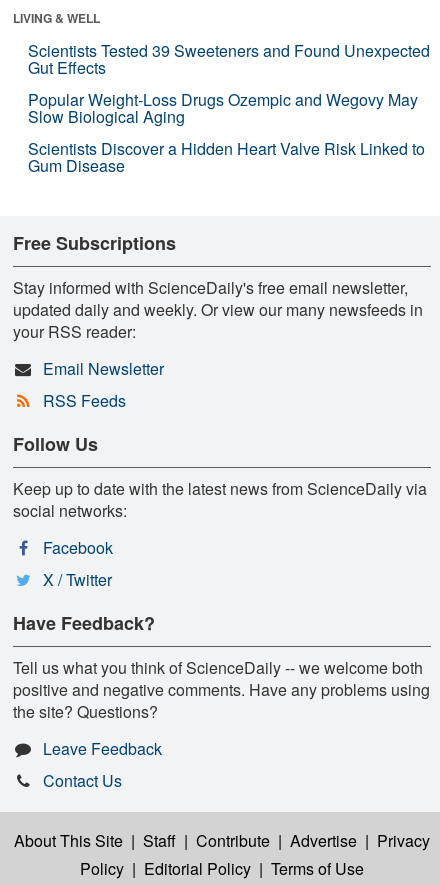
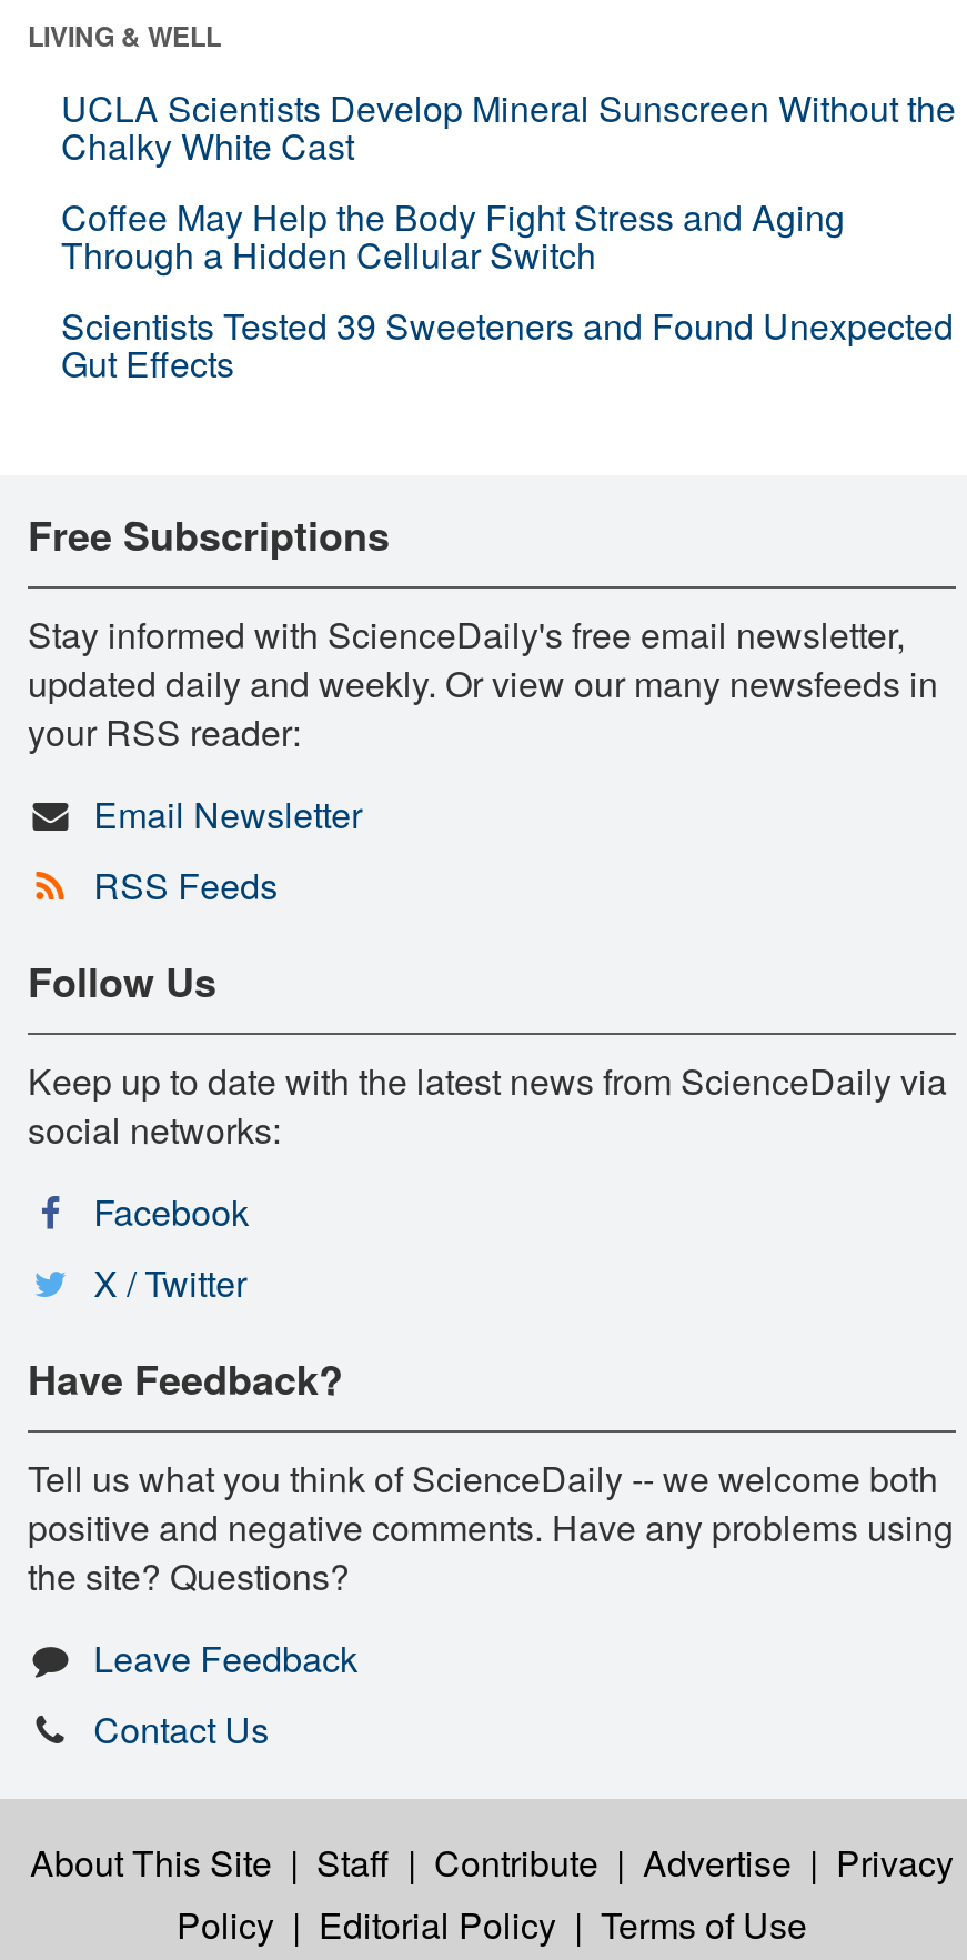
none -> [61,82,956,279] UCLA Scientists Develop Mineral Sunscreen Without the | Chalky White Cast | Coffee May Help the Body Fight Stress and Aging | Through a Hidden Cellular Switch
moved [28,39,430,79] -> [61,299,954,388]: Scientists Tested 39 Sweeteners and Found Unexpected | Gut Effects
[28,88,425,177] Popular Weight-Loss Drugs Ozempic and Wegovy May | Slow Biological Aging | Scientists Discover a Hidden Heart Valve Risk Linked to | Gum Disease -> none

